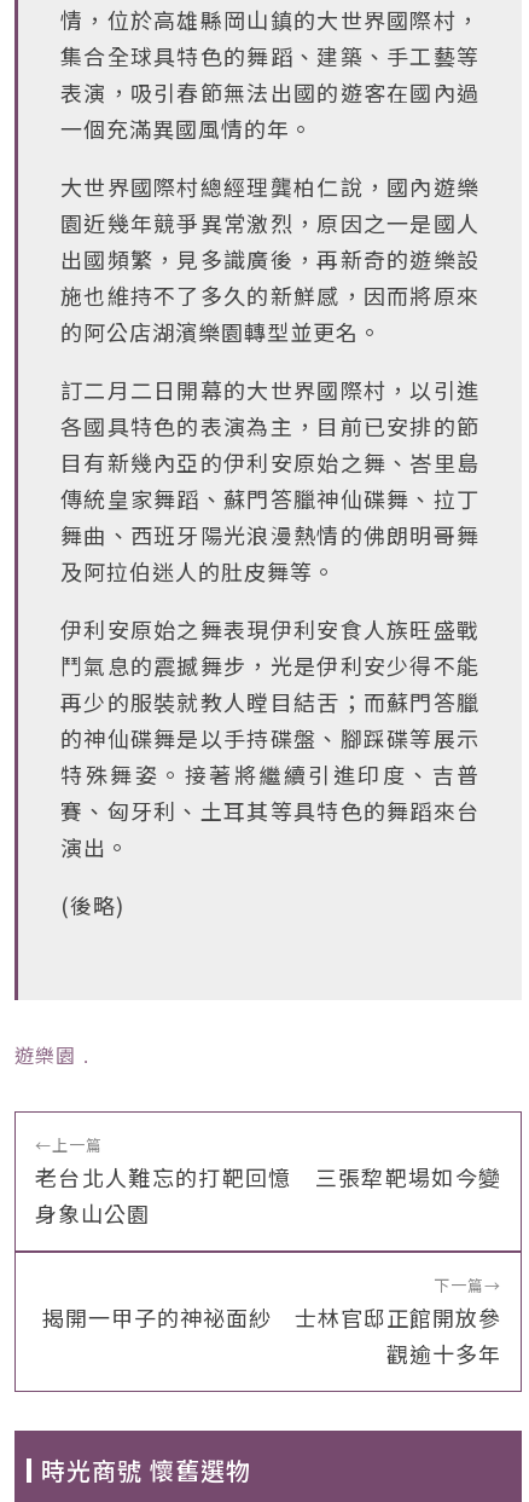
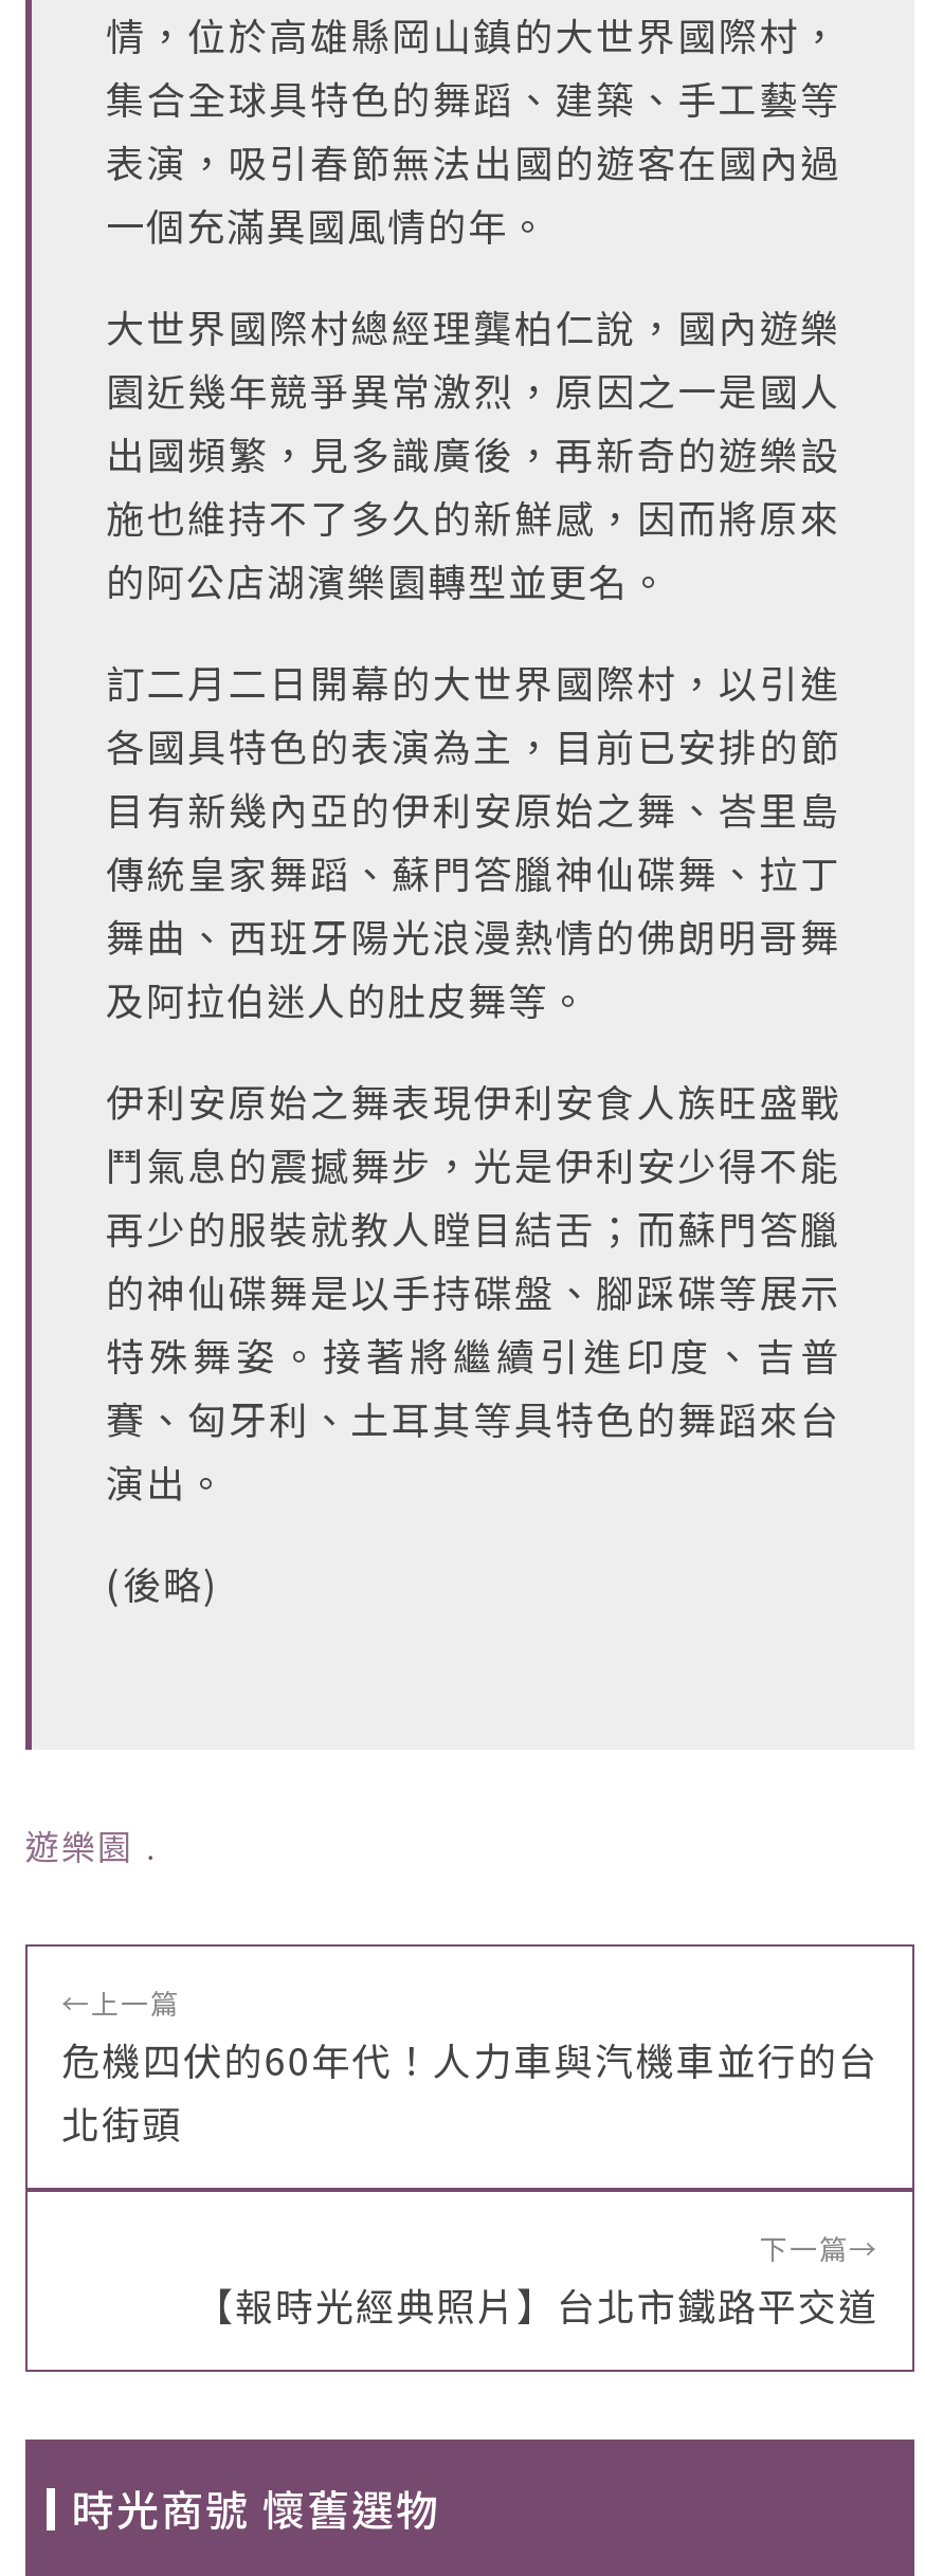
[35,1161,501,1229] 老台北人難忘的打靶回憶 三張犂靶場如今變 | 身象山公園 -> [61,2031,878,2150] 危機四伏的60年代！人力車與汽機車並行的台 | 北街頭
[42,1301,501,1369] 揭開一甲子的神祕面紗 士林官邸正館開放參 | 觀逾十多年 -> [195,2277,878,2332] 【報時光經典照片】台北市鐵路平交道

